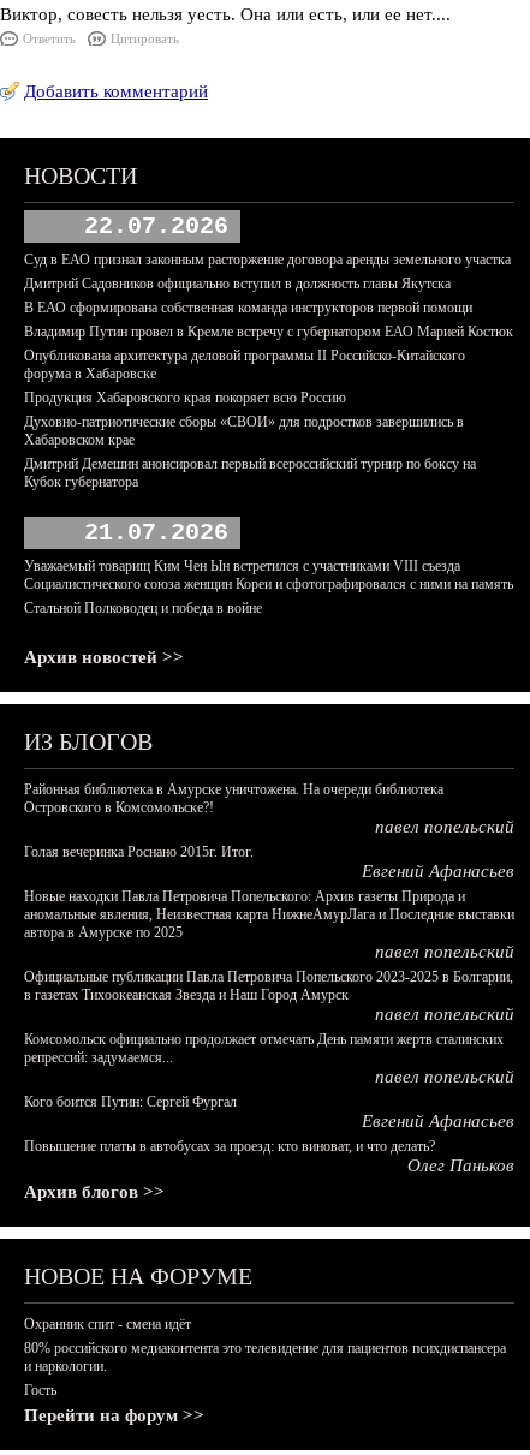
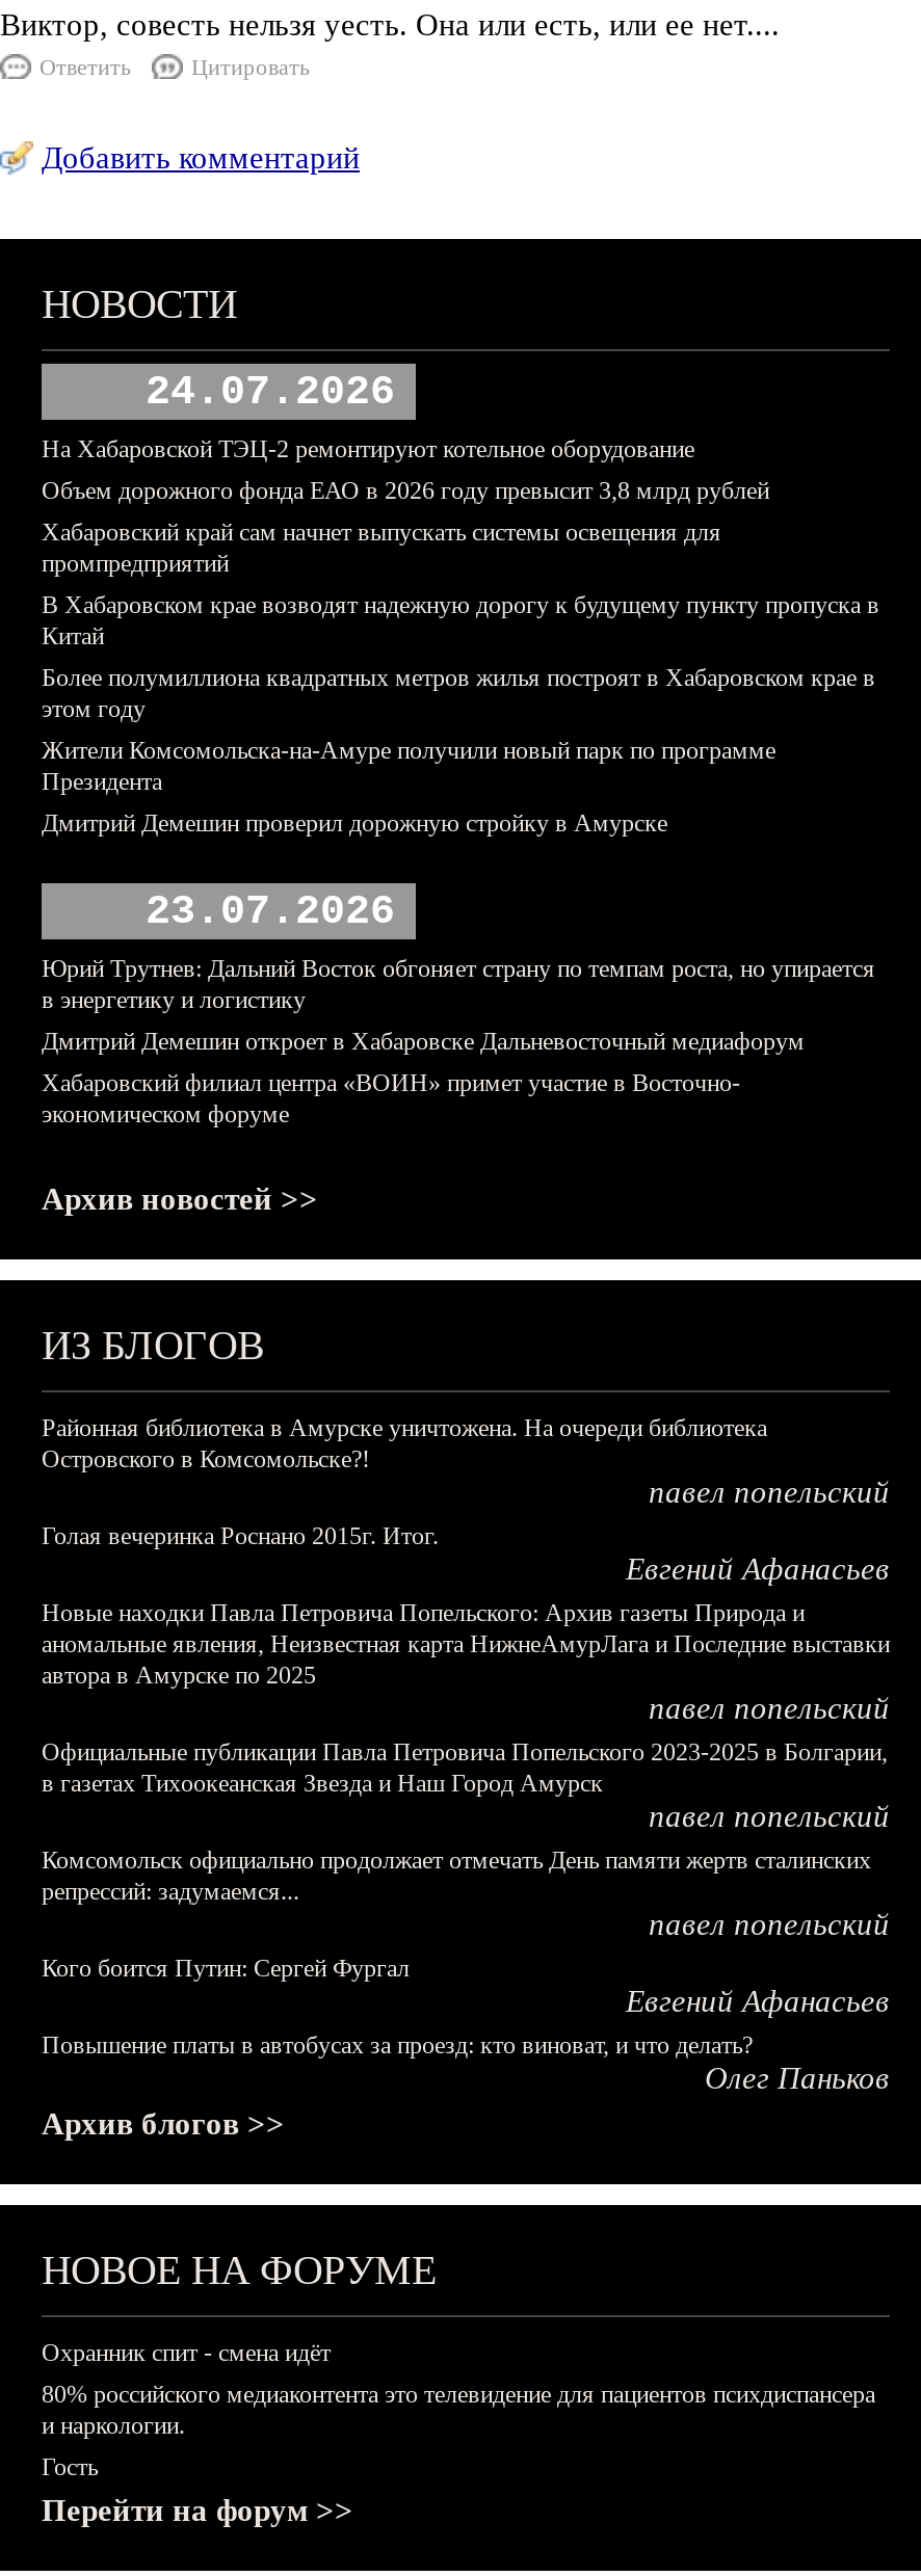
[24,213,513,490] 22.07.2026 | Суд в ЕАО признал законным расторжение договора аренды земельного участка | Дмитрий Садовников официально вступил в должность главы Якутска | В ЕАО сформирована собственная команда инструкторов первой помощи | Владимир Путин провел в Кремле встречу с губернатором ЕАО Марией Костюк | Опубликована архитектура деловой программы II Российско-Китайского | форума в Хабаровске | Продукция Хабаровского края покоряет всю Россию | Духовно-патриотические сборы «СВОИ» для подростков завершились в | Хабаровском крае | Дмитрий Демешин анонсировал первый всероссийский турнир по боксу на | Кубок губернатора -> [42,368,879,838] 24.07.2026 | На Хабаровской ТЭЦ-2 ремонтируют котельное оборудование | Объем дорожного фонда ЕАО в 2026 году превысит 3,8 млрд рублей | Хабаровский край сам начнет выпускать системы освещения для | промпредприятий | В Хабаровском крае возводят надежную дорогу к будущему пункту пропуска в | Китай | Более полумиллиона квадратных метров жилья построят в Хабаровском крае в | этом году | Жители Комсомольска-на-Амуре получили новый парк по программе | Президента | Дмитрий Демешин проверил дорожную стройку в Амурске
[24,519,513,616] 21.07.2026 | Уважаемый товарищ Ким Чен Ын встретился с участниками VIII съезда | Социалистического союза женщин Кореи и сфотографировался с ними на память | Стальной Полководец и победа в войне -> [42,887,875,1128] 23.07.2026 | Юрий Трутнев: Дальний Восток обгоняет страну по темпам роста, но упирается | в энергетику и логистику | Дмитрий Демешин откроет в Хабаровске Дальневосточный медиафорум | Хабаровский филиал центра «ВОИН» примет участие в Восточно- | экономическом форуме

